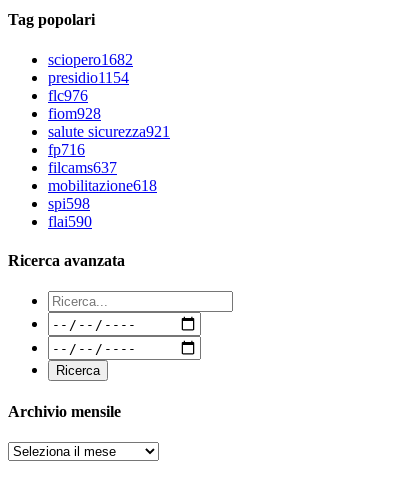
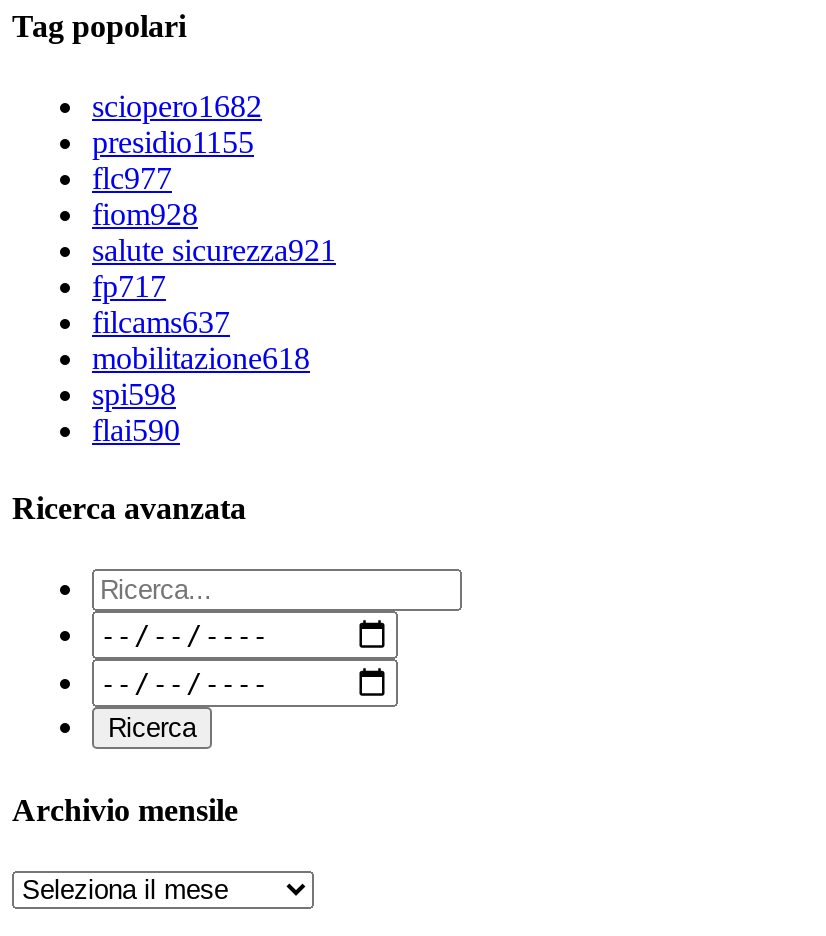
[48,69,129,86] presidio1154 -> [92,125,254,159] presidio1155
[48,87,88,104] flc976 -> [92,161,172,195] flc977
[48,141,85,158] fp716 -> [92,269,166,303] fp717

